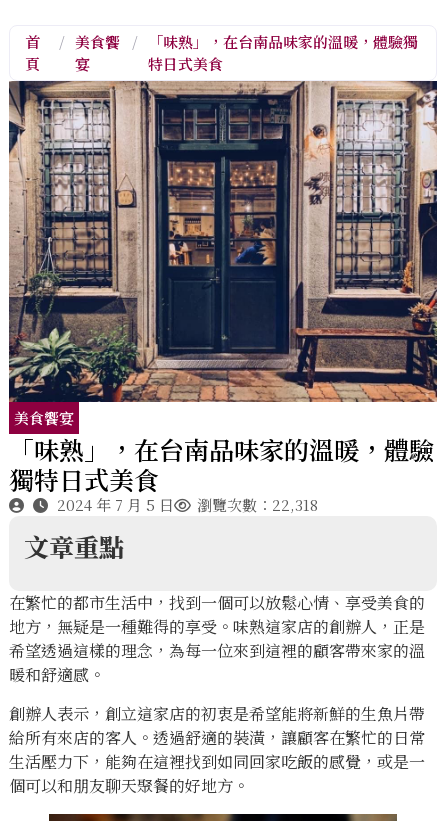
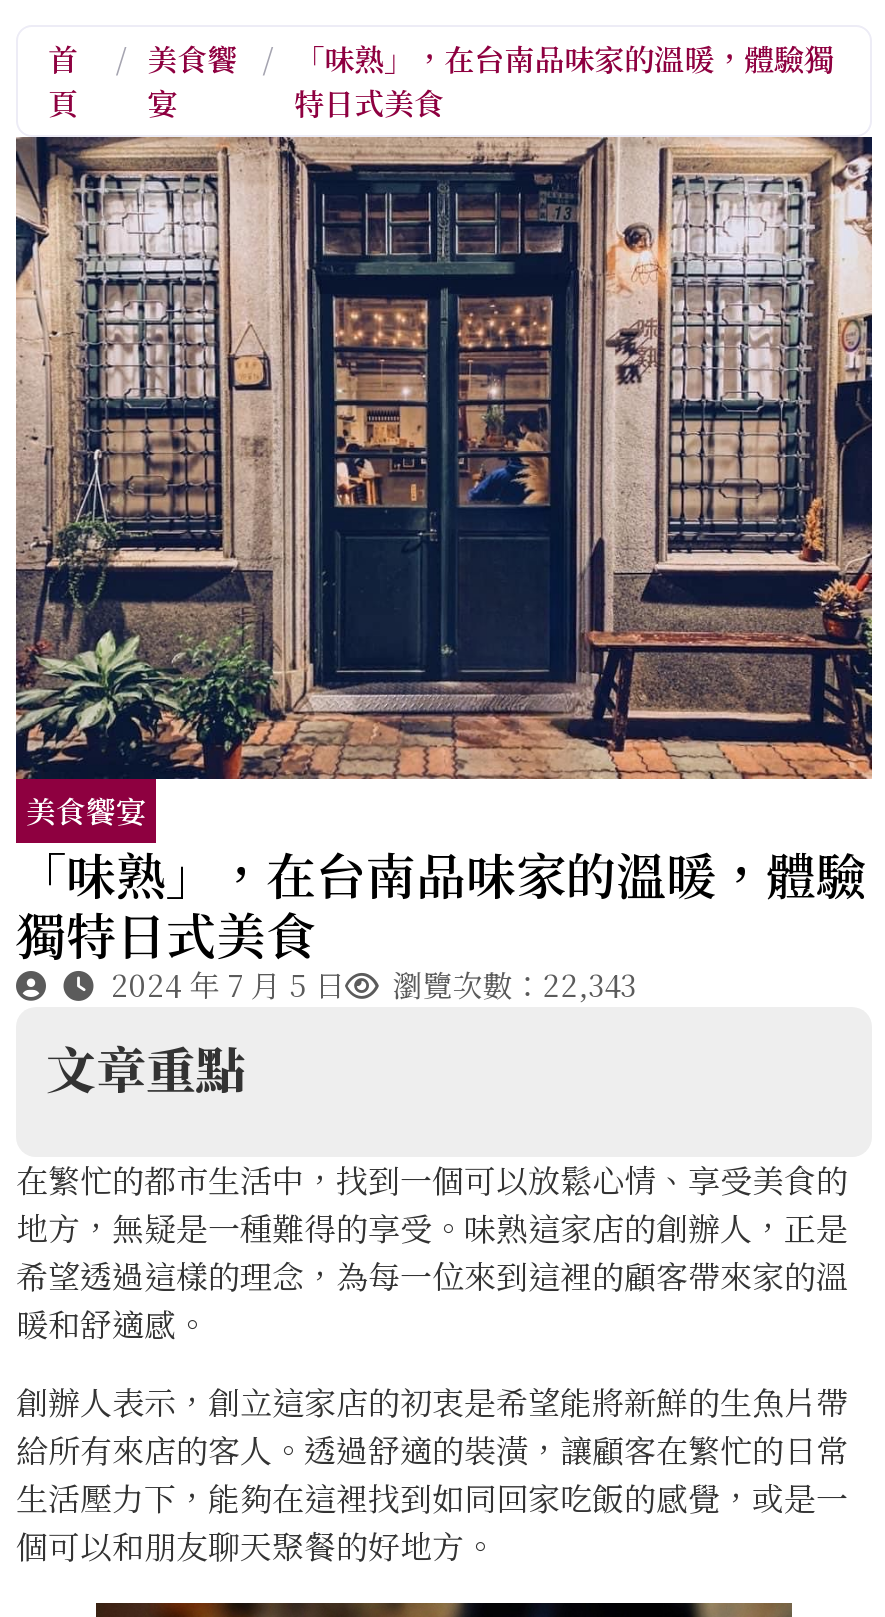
[56,494,318,515] 2024 年 7 月 5 日 瀏覽次數：22,318 -> [111,963,636,1005] 2024 年 7 月 5 日 瀏覽次數：22,343

